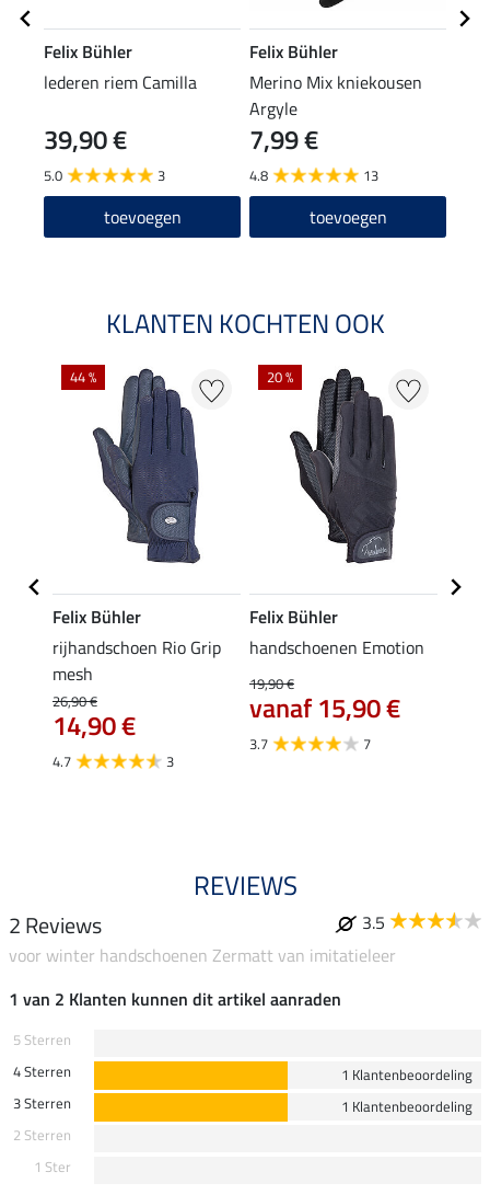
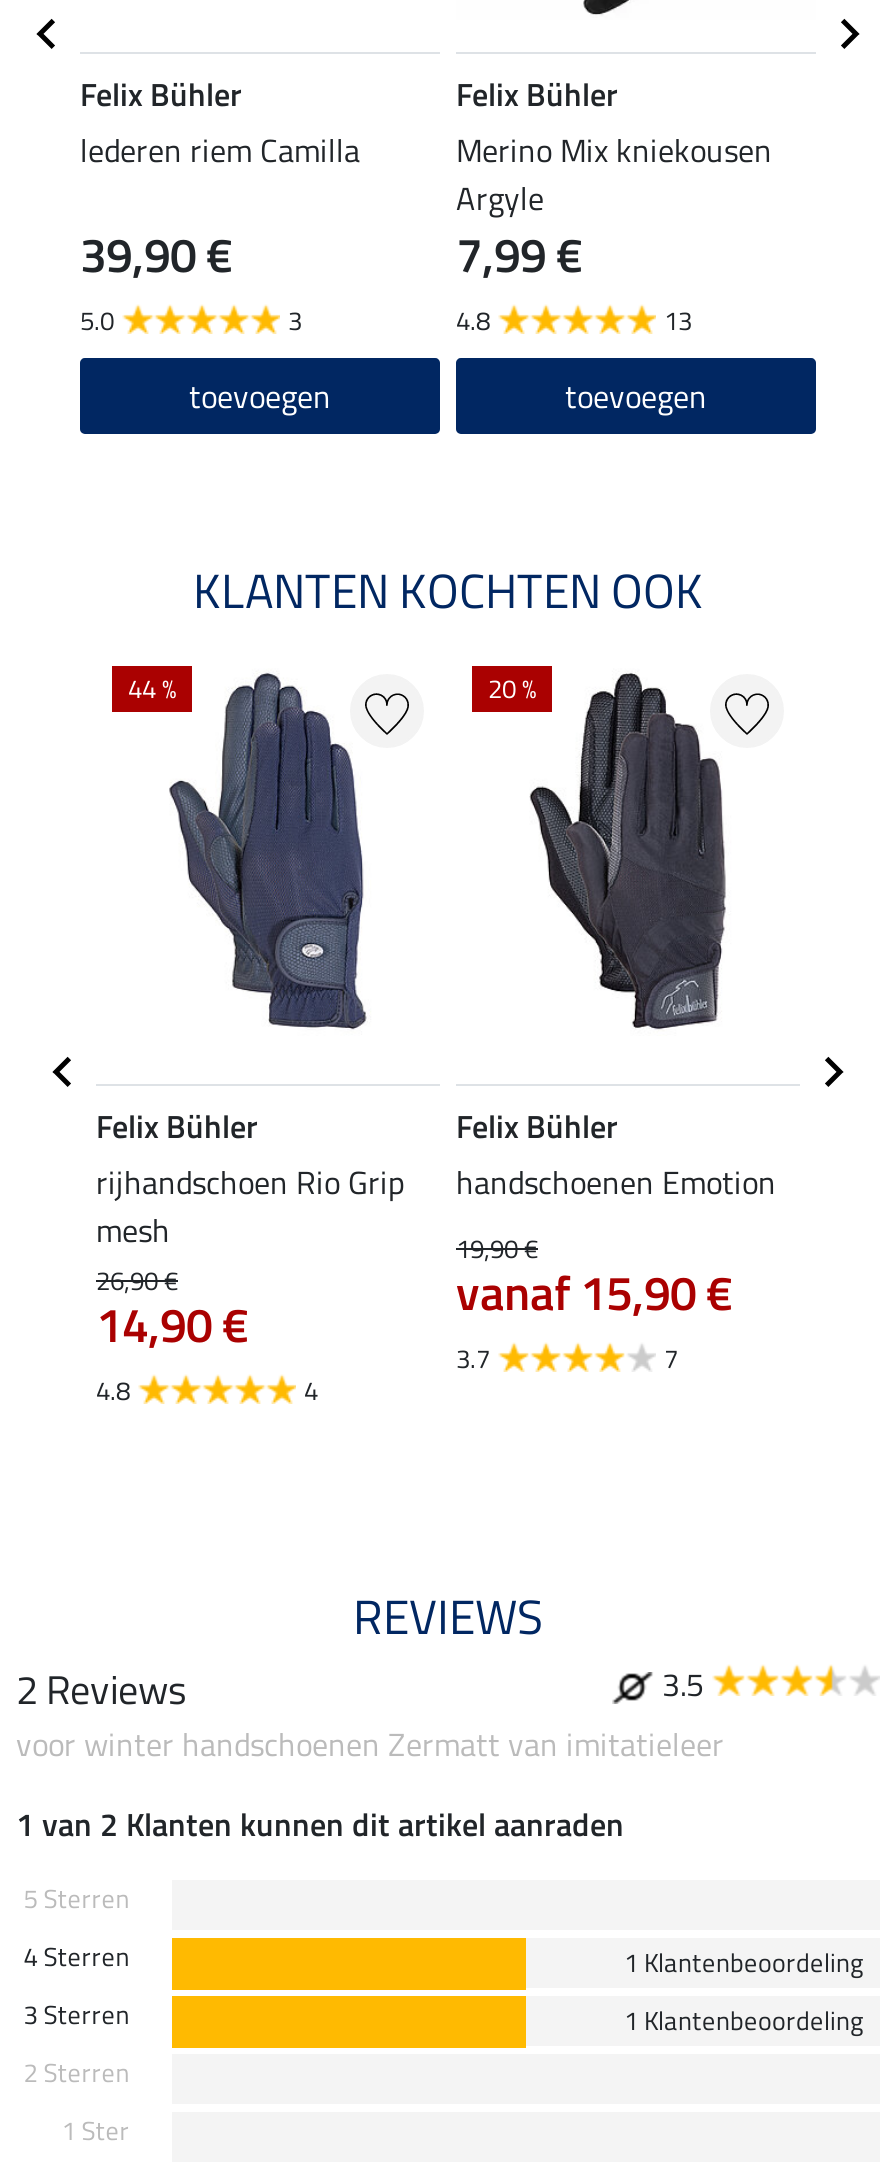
[52,750,71,772] 4.7 -> [96,1370,130,1410] 4.8
[166,750,174,772] 3 -> [304,1370,318,1410] 4

